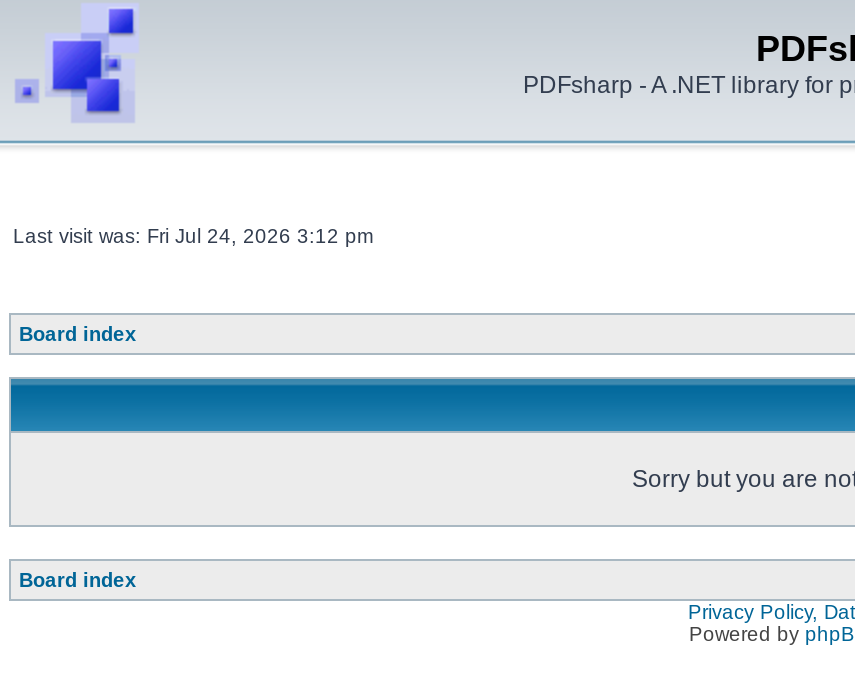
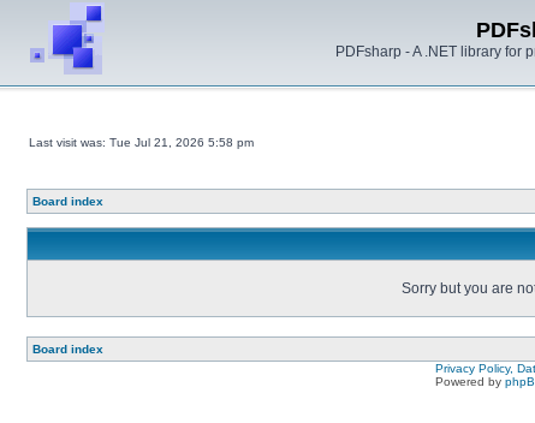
[13,225,373,247] Last visit was: Fri Jul 24, 2026 3:12 pm -> [29,136,254,149] Last visit was: Tue Jul 21, 2026 5:58 pm

